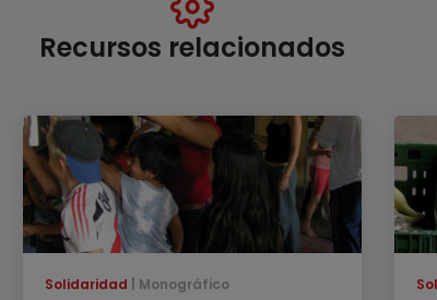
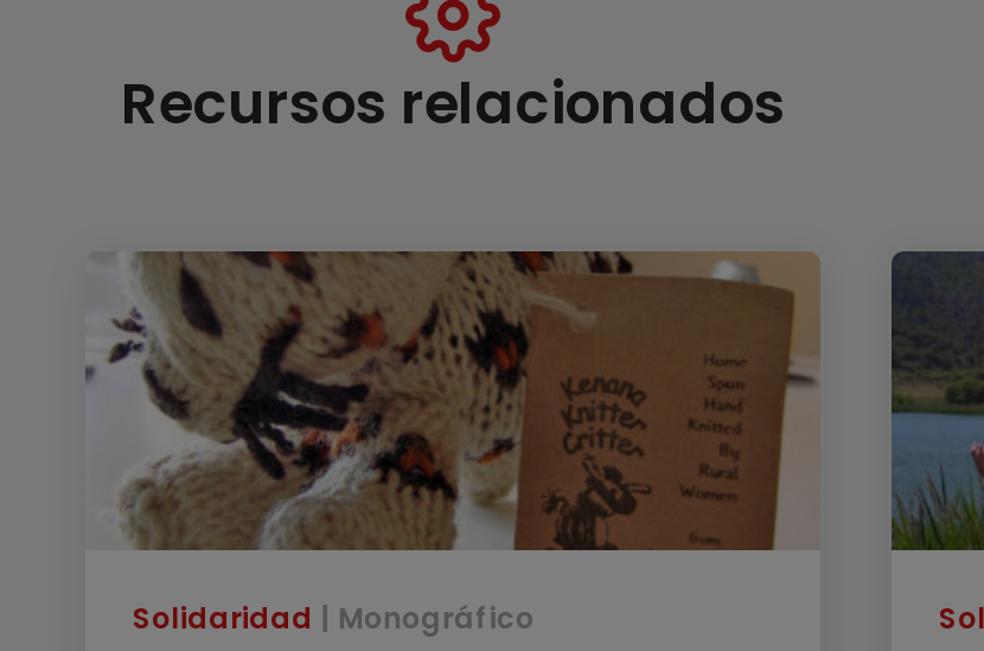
[22,115,363,254] [image] -> [85,249,820,553] [image]
[393,117,434,253] [image] -> [889,251,977,550] [image]

